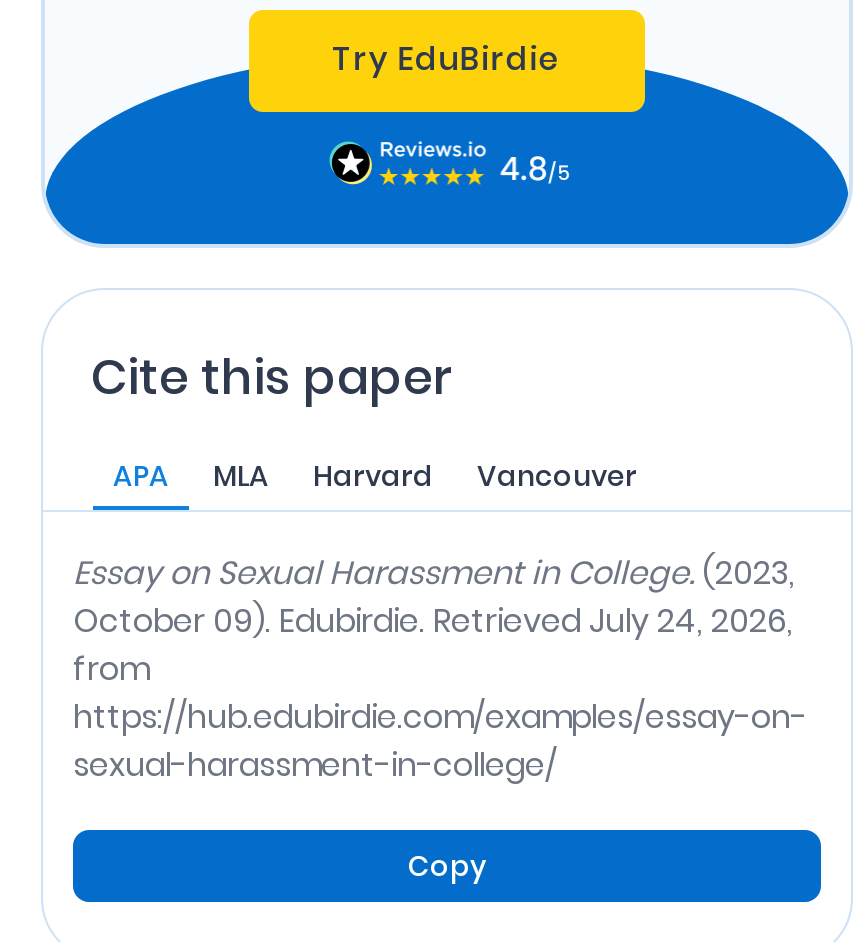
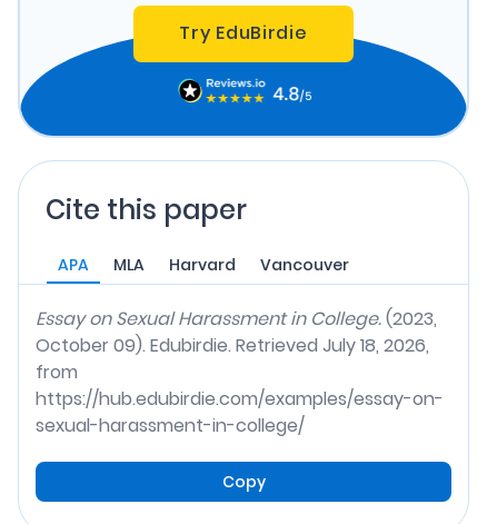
[73,597,793,643] October 09). Edubirdie. Retrieved July 24, 2026, -> [36,332,429,358] October 09). Edubirdie. Retrieved July 18, 2026,

